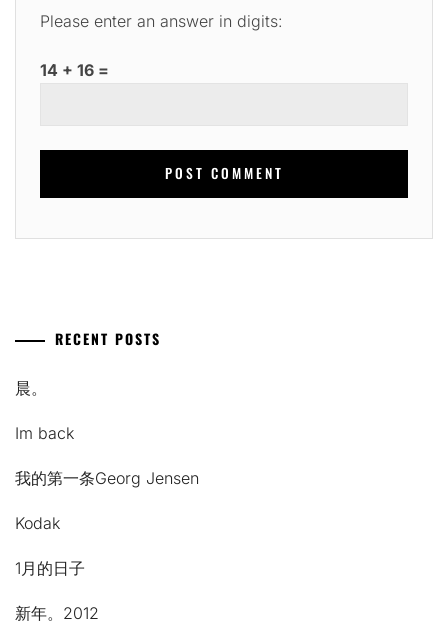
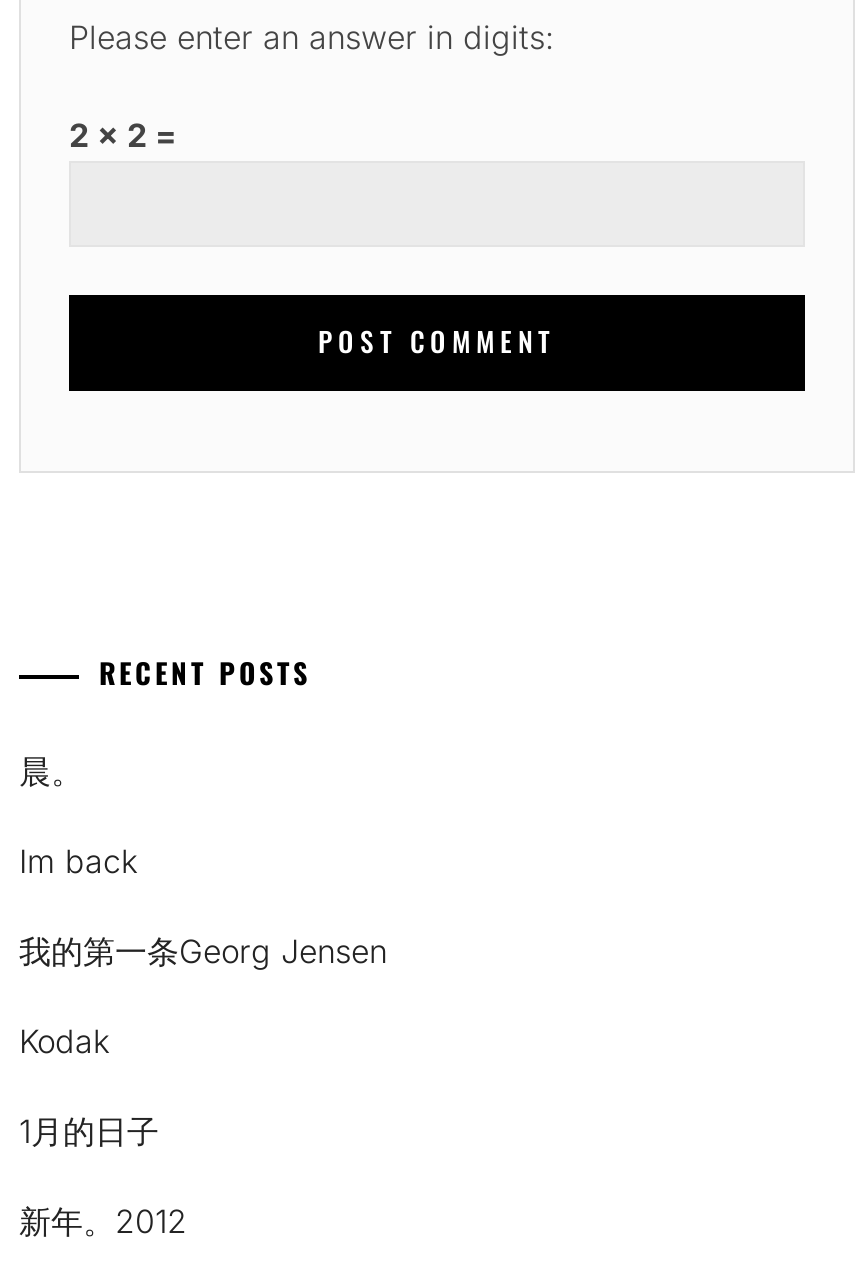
[40,60,109,80] 14 + 16 = -> [69,114,177,154] 2 × 2 =

